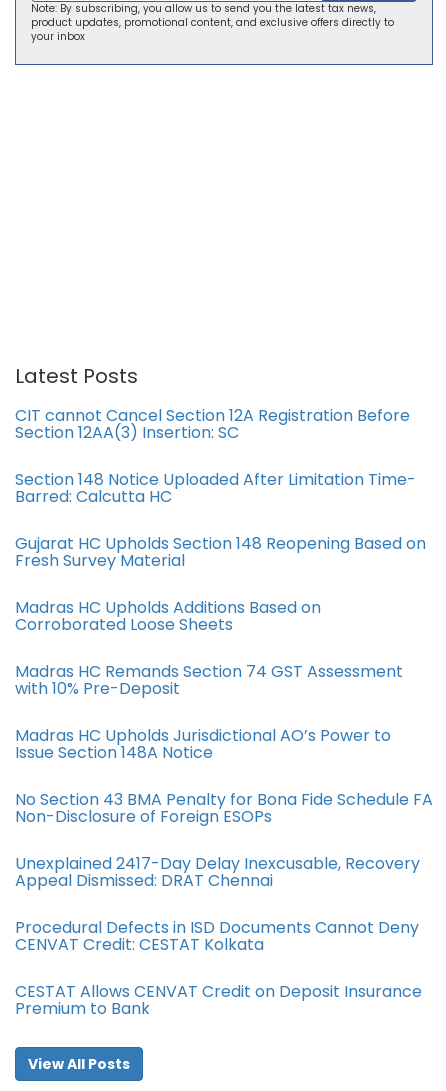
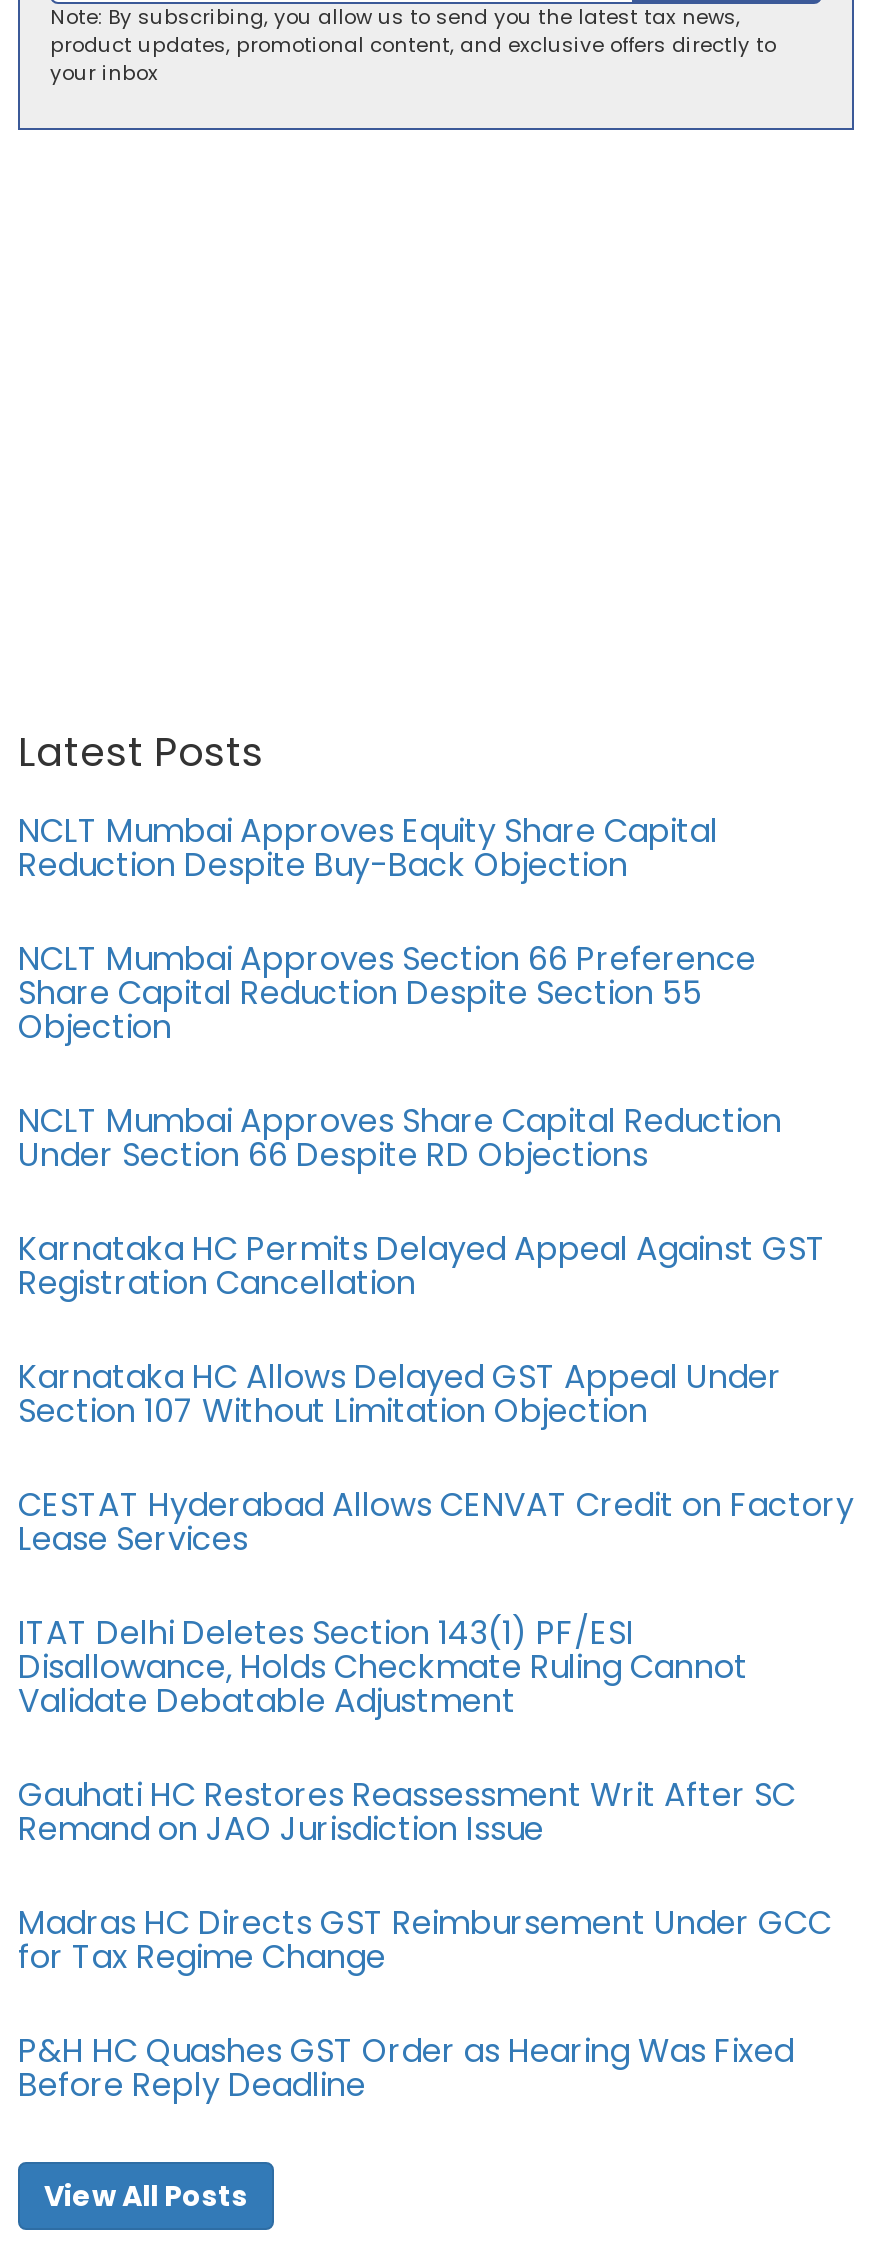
[15,404,410,444] CIT cannot Cancel Section 12A Registration Before | Section 12AA(3) Insertion: SC -> [18,808,718,888] NCLT Mumbai Approves Equity Share Capital | Reduction Despite Buy-Back Objection
[15,468,416,508] Section 148 Notice Uploaded After Limitation Time- | Barred: Calcutta HC -> [18,936,756,1050] NCLT Mumbai Approves Section 66 Preference | Share Capital Reduction Despite Section 55 | Objection
[15,532,426,572] Gujarat HC Upholds Section 148 Reopening Based on | Fresh Survey Material -> [18,1098,782,1178] NCLT Mumbai Approves Share Capital Reduction | Under Section 66 Despite RD Objections
[15,596,321,636] Madras HC Upholds Additions Based on | Corroborated Loose Sheets -> [18,1226,826,1306] Karnataka HC Permits Delayed Appeal Against GST | Registration Cancellation
[15,660,403,700] Madras HC Remands Section 74 GST Assessment | with 10% Pre-Deposit -> [18,1354,782,1434] Karnataka HC Allows Delayed GST Appeal Under | Section 107 Without Limitation Objection
[15,724,391,764] Madras HC Upholds Jurisdictional AO’s Power to | Issue Section 148A Notice -> [18,1482,854,1562] CESTAT Hyderabad Allows CENVAT Credit on Factory | Lease Services
[15,788,433,828] No Section 43 BMA Penalty for Bona Fide Schedule FA | Non-Disclosure of Foreign ESOPs -> [18,1610,748,1724] ITAT Delhi Deletes Section 143(1) PF/ESI | Disallowance, Holds Checkmate Ruling Cannot | Validate Debatable Adjustment
[15,852,420,892] Unexplained 2417-Day Delay Inexcusable, Recovery | Appeal Dismissed: DRAT Chennai -> [18,1772,796,1852] Gauhati HC Restores Reassessment Writ After SC | Remand on JAO Jurisdiction Issue
[15,916,419,956] Procedural Defects in ISD Documents Cannot Deny | CENVAT Credit: CESTAT Kolkata -> [18,1900,832,1980] Madras HC Directs GST Reimbursement Under GCC | for Tax Regime Change
[15,980,422,1020] CESTAT Allows CENVAT Credit on Deposit Insurance | Premium to Bank -> [18,2028,794,2108] P&H HC Quashes GST Order as Hearing Was Fixed | Before Reply Deadline

